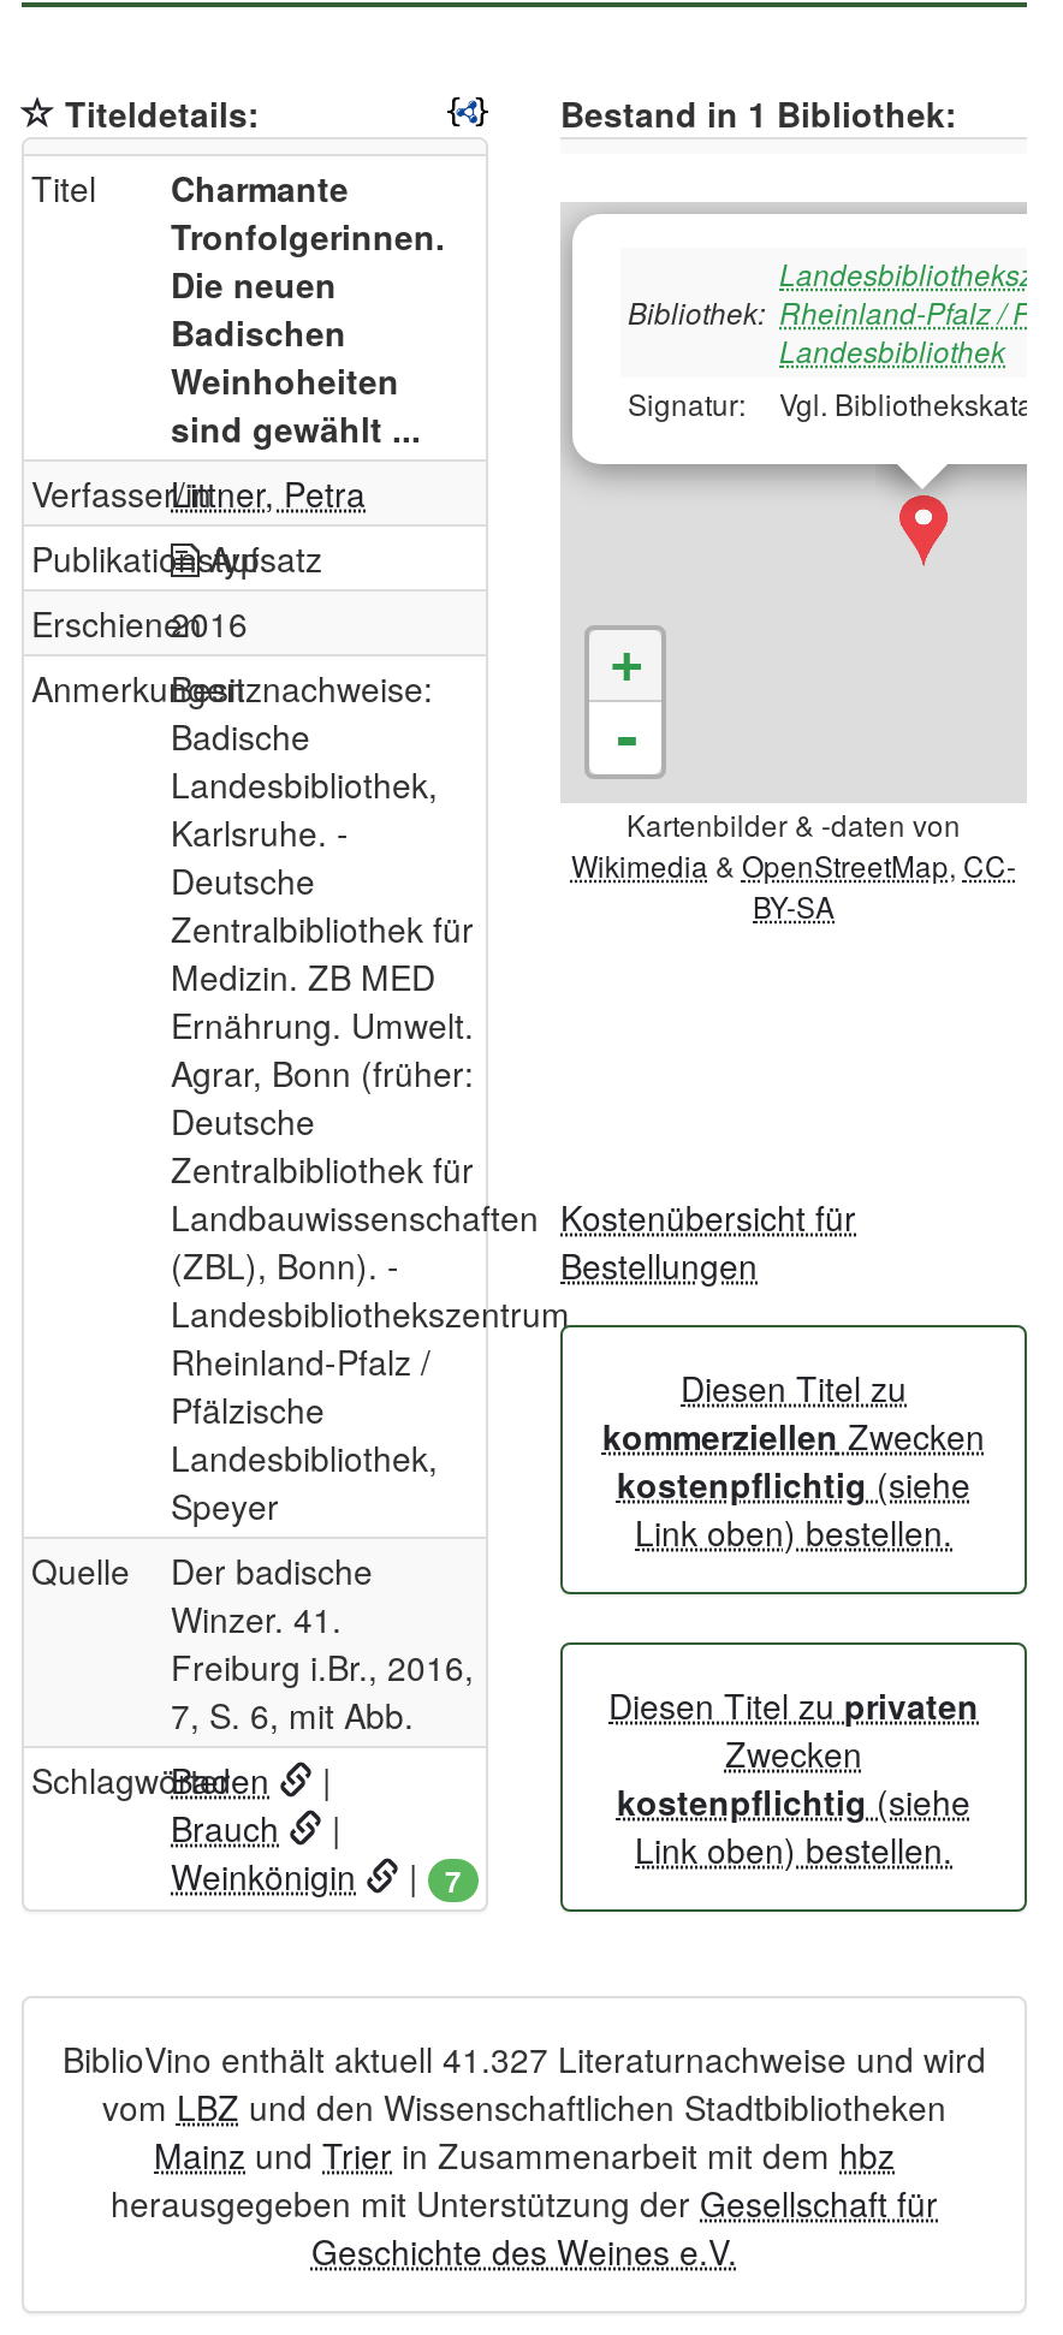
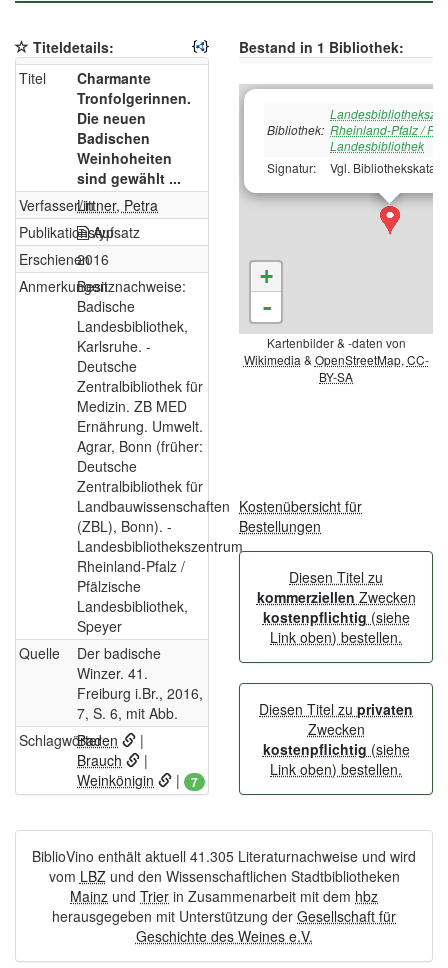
[63,2034,986,2083] BiblioVino enthält aktuell 41.327 Literaturnachweise und wird -> [32,846,416,866] BiblioVino enthält aktuell 41.305 Literaturnachweise und wird

